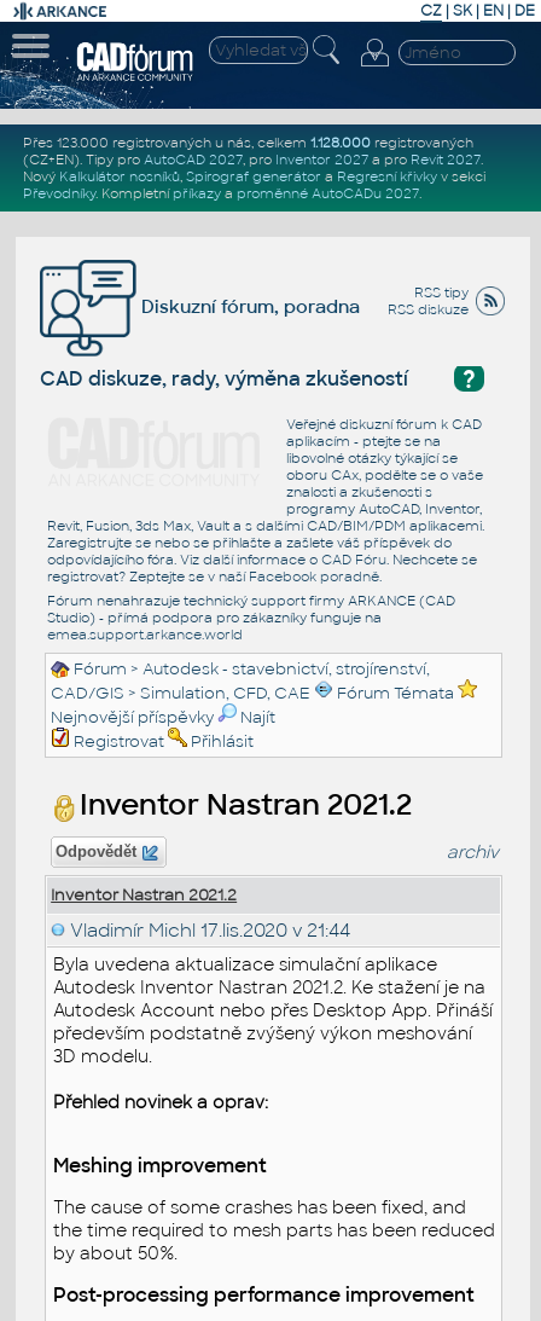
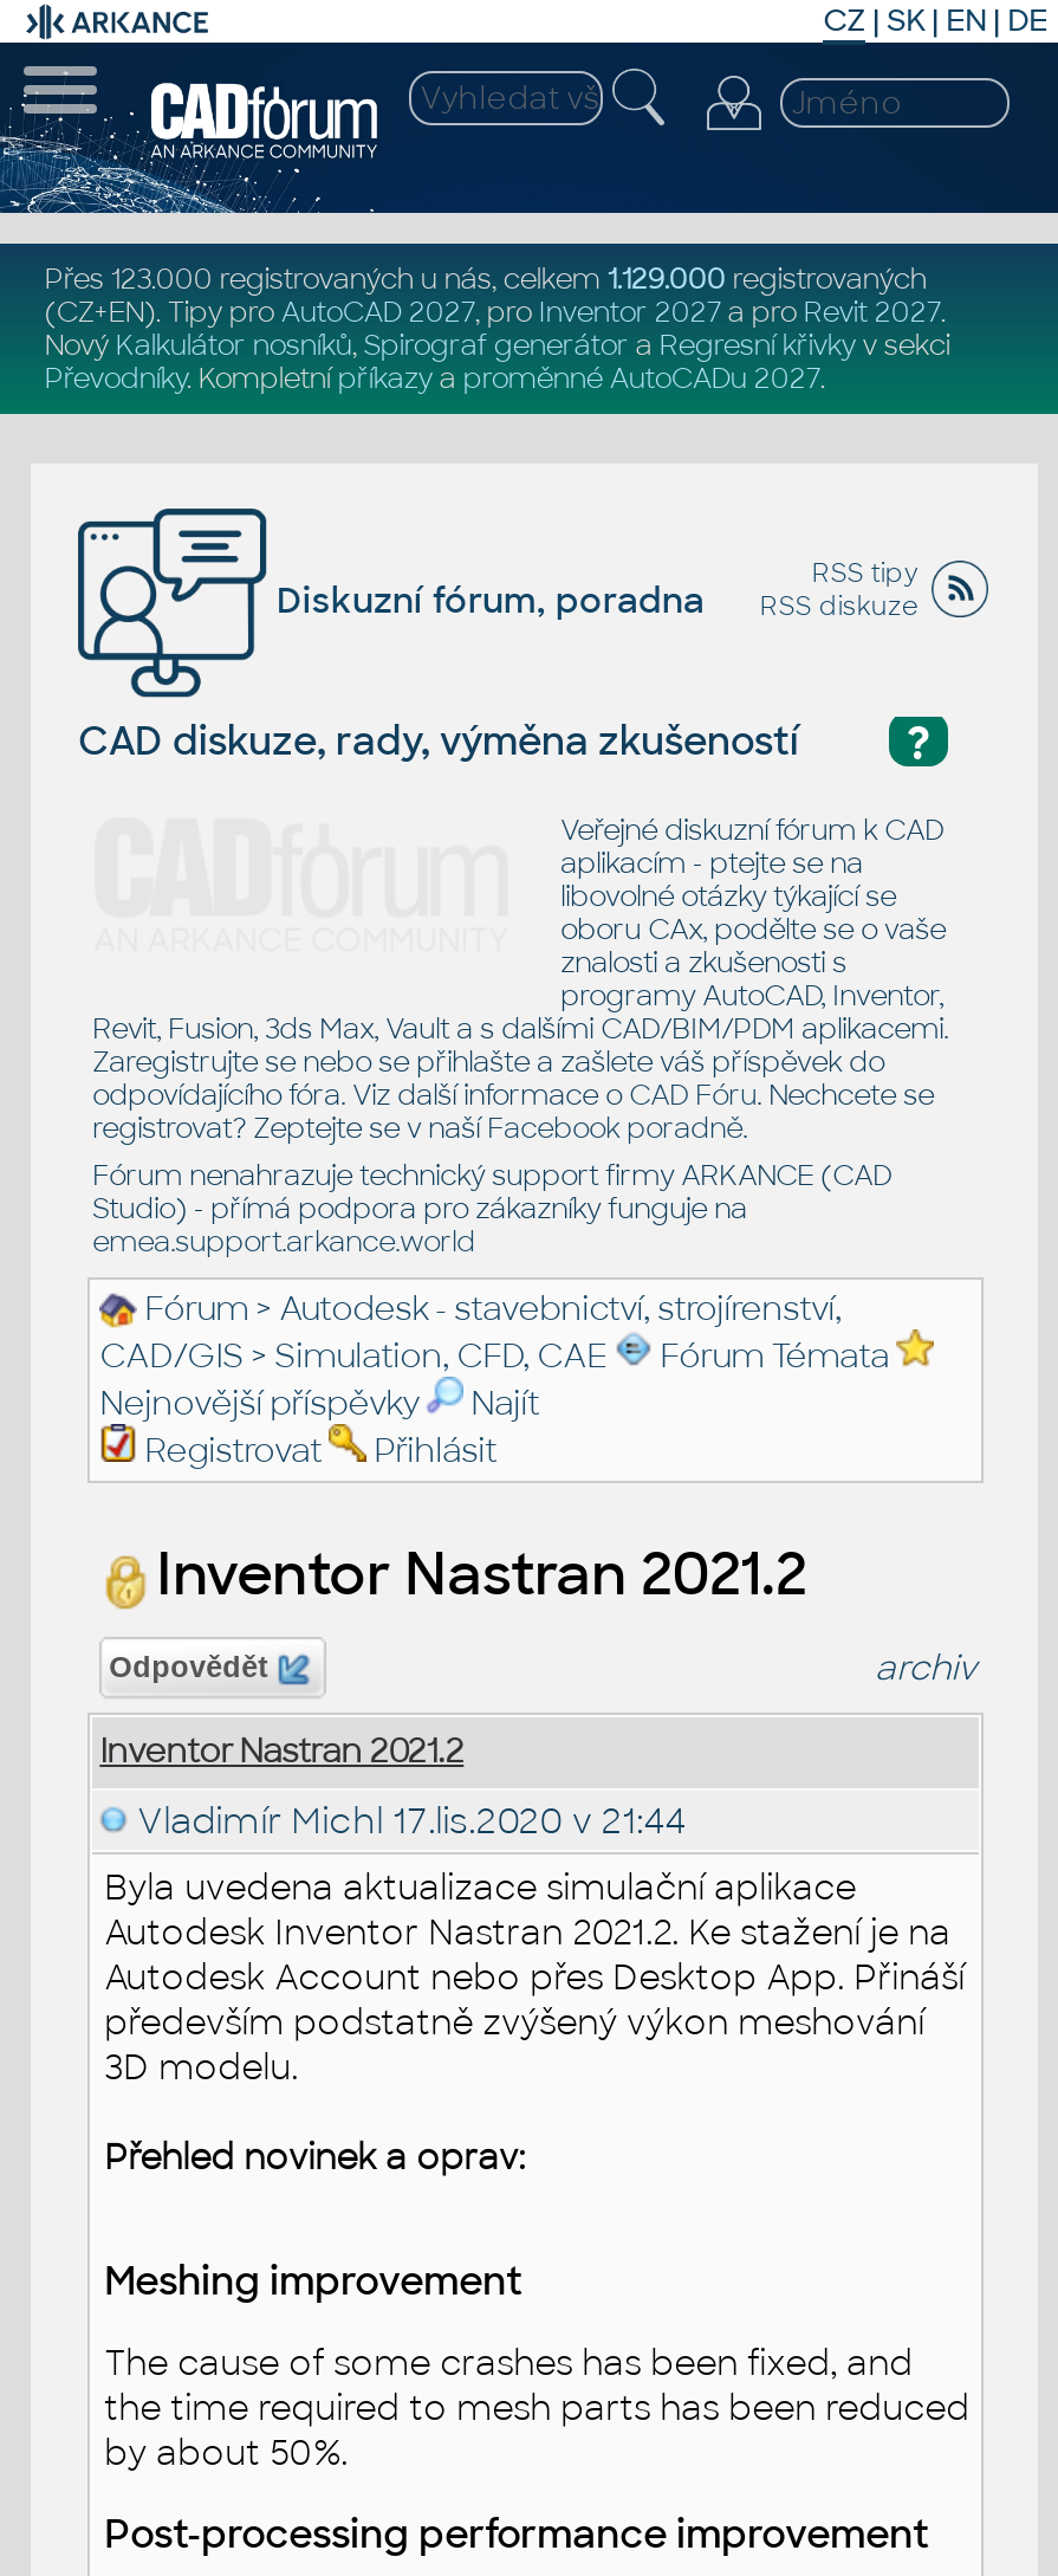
[23,134,473,151] Přes 123.000 registrovaných u nás, celkem 1.128.000 registrovaných -> [44,263,926,296] Přes 123.000 registrovaných u nás, celkem 1.129.000 registrovaných

